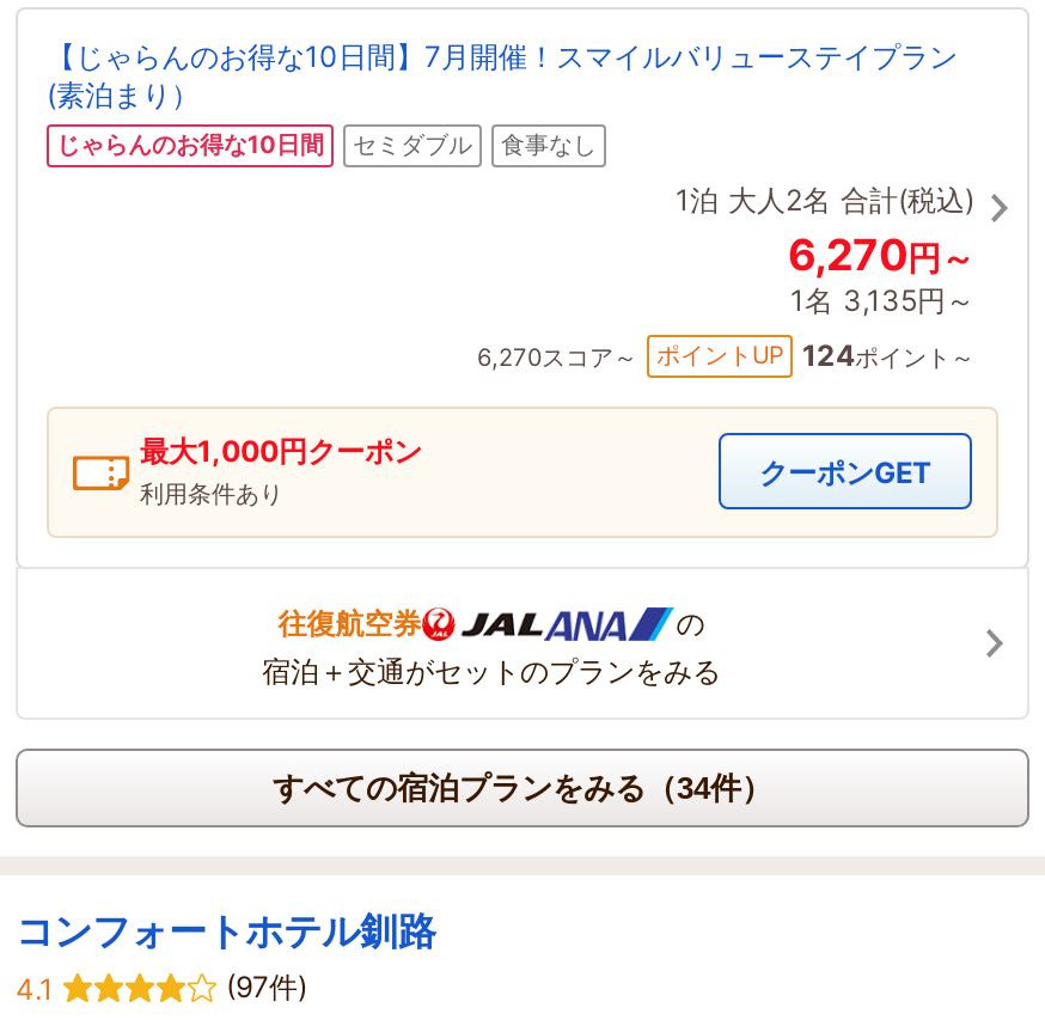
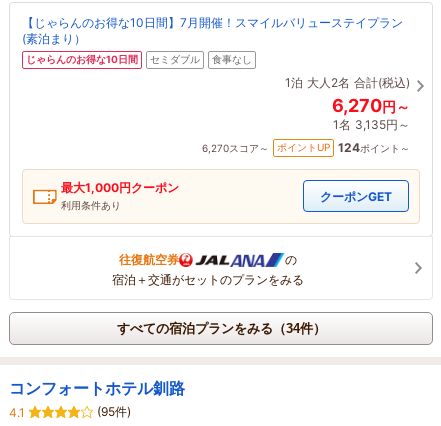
[226,968,307,1004] (97件) -> [97,404,131,419] (95件)

